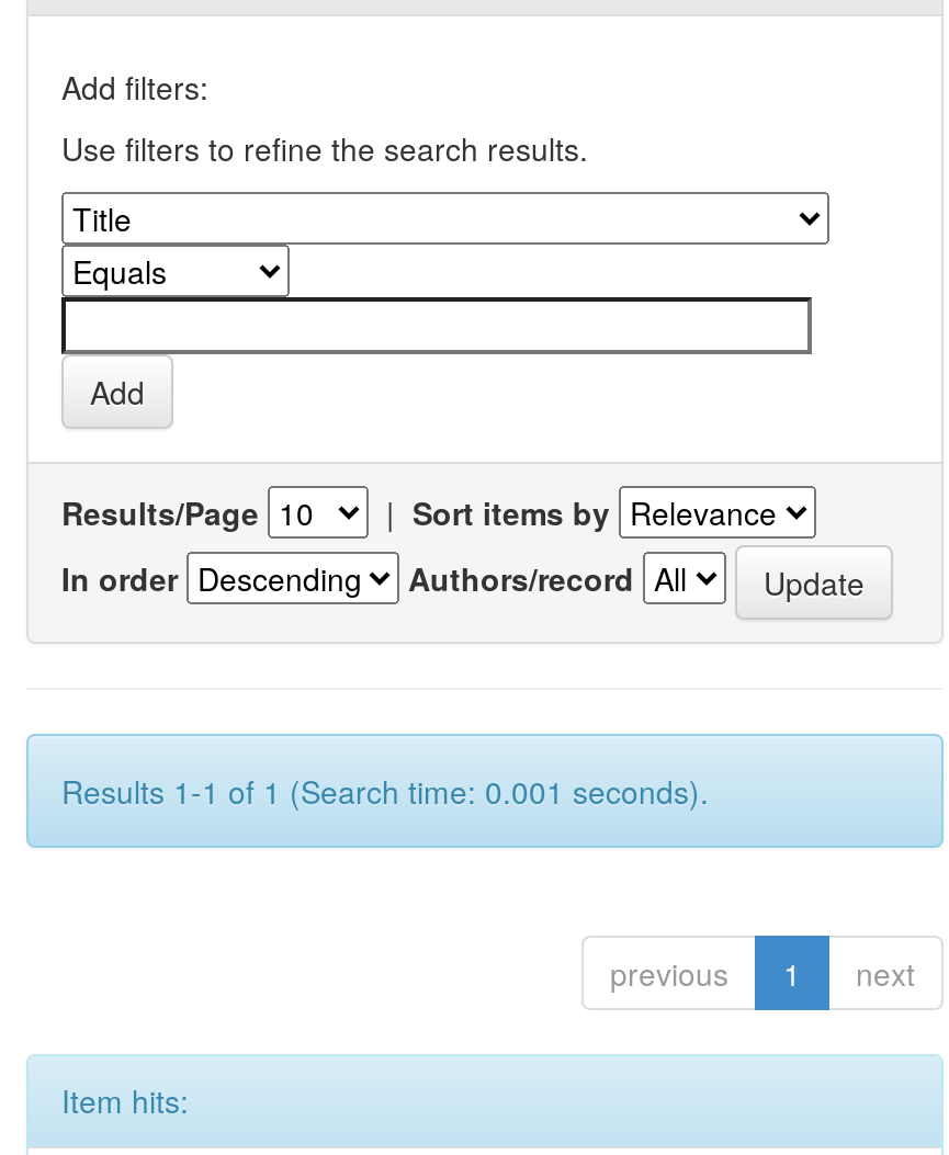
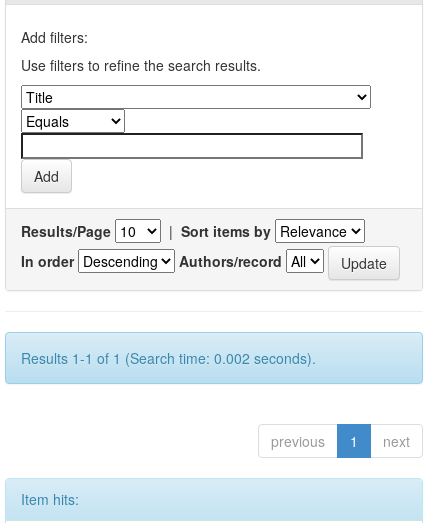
[61,769,709,813] Results 1-1 of 1 (Search time: 0.001 seconds). -> [21,348,316,368] Results 1-1 of 1 (Search time: 0.002 seconds).

